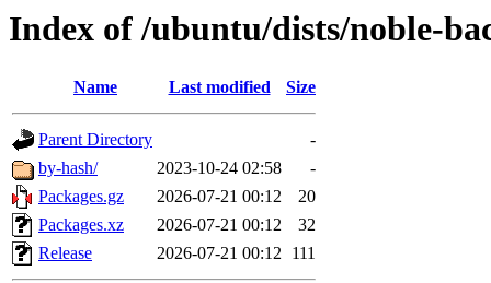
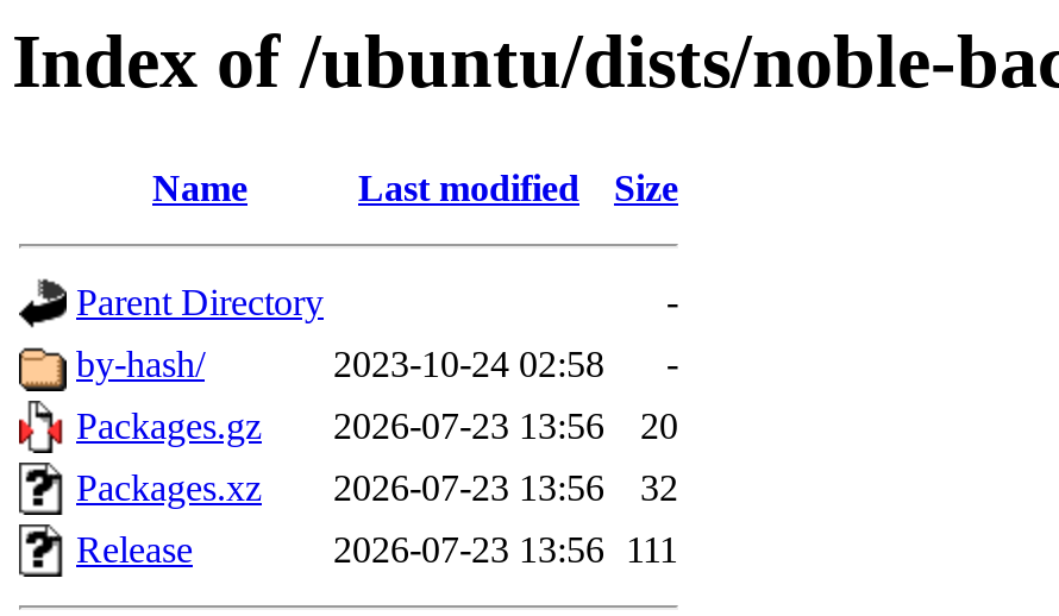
[38,187,316,206] Packages.gz 2026-07-21 00:12 20 -> [76,406,678,447] Packages.gz 2026-07-23 13:56 20
[38,216,316,234] Packages.xz 2026-07-21 00:12 32 -> [76,468,678,509] Packages.xz 2026-07-23 13:56 32
[157,244,316,263] 2026-07-21 00:12 111 -> [333,530,678,571] 2026-07-23 13:56 111

